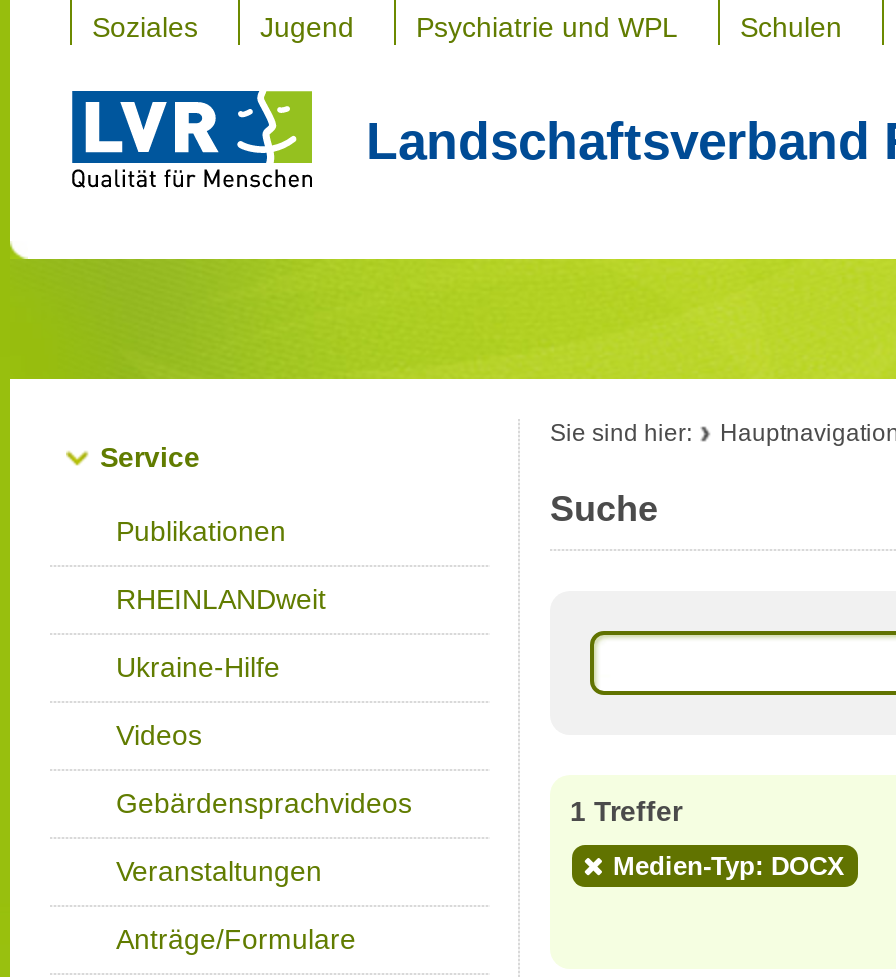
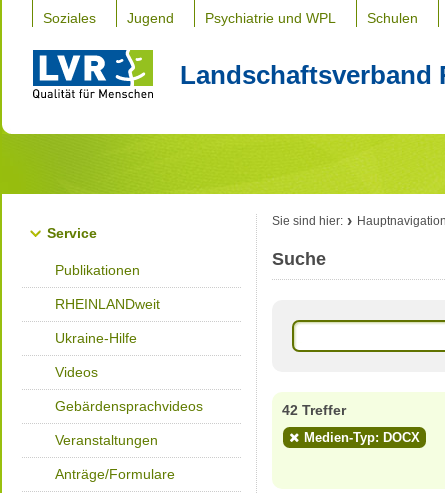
[570,795,682,827] 1 Treffer -> [282,402,346,418] 42 Treffer

